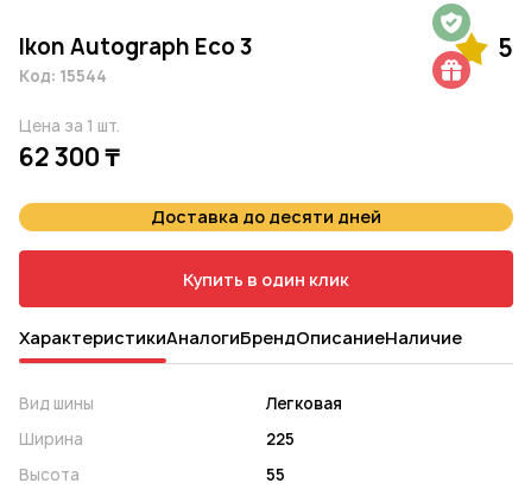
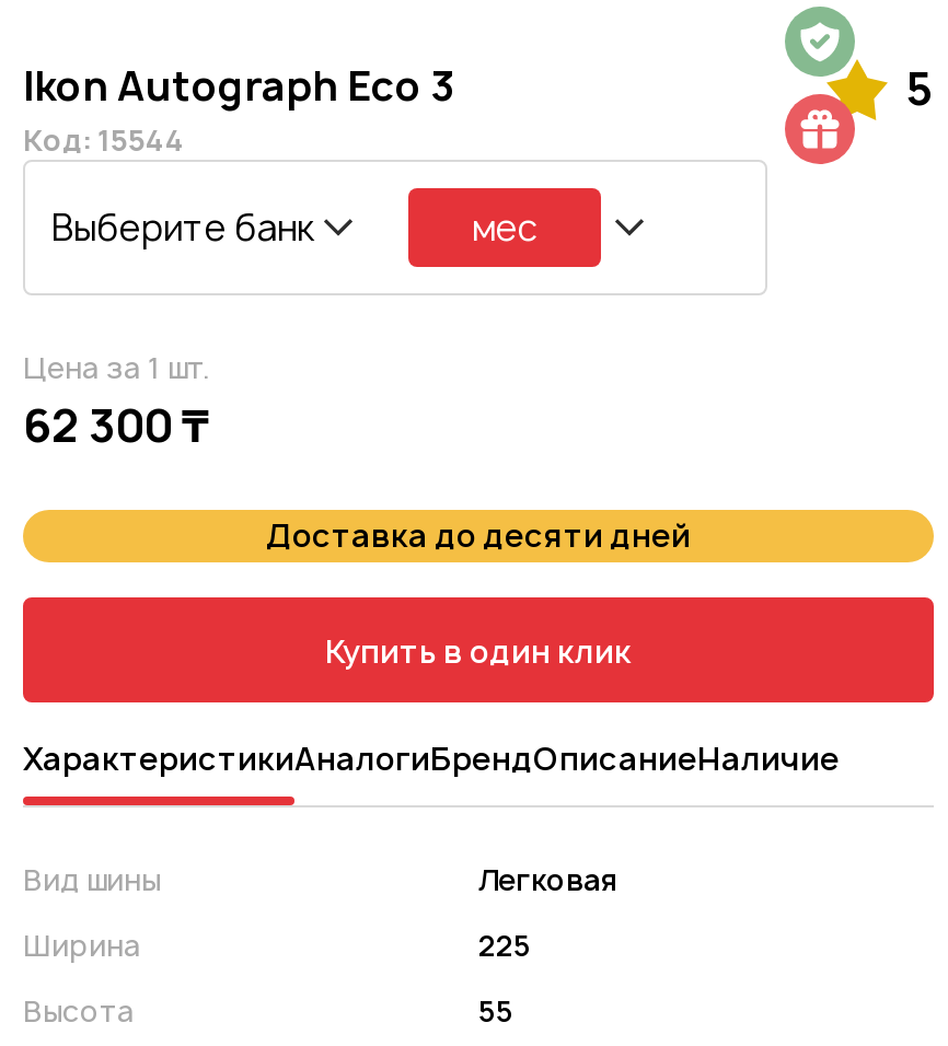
none -> [51,204,537,252] Выберите банк | мес

